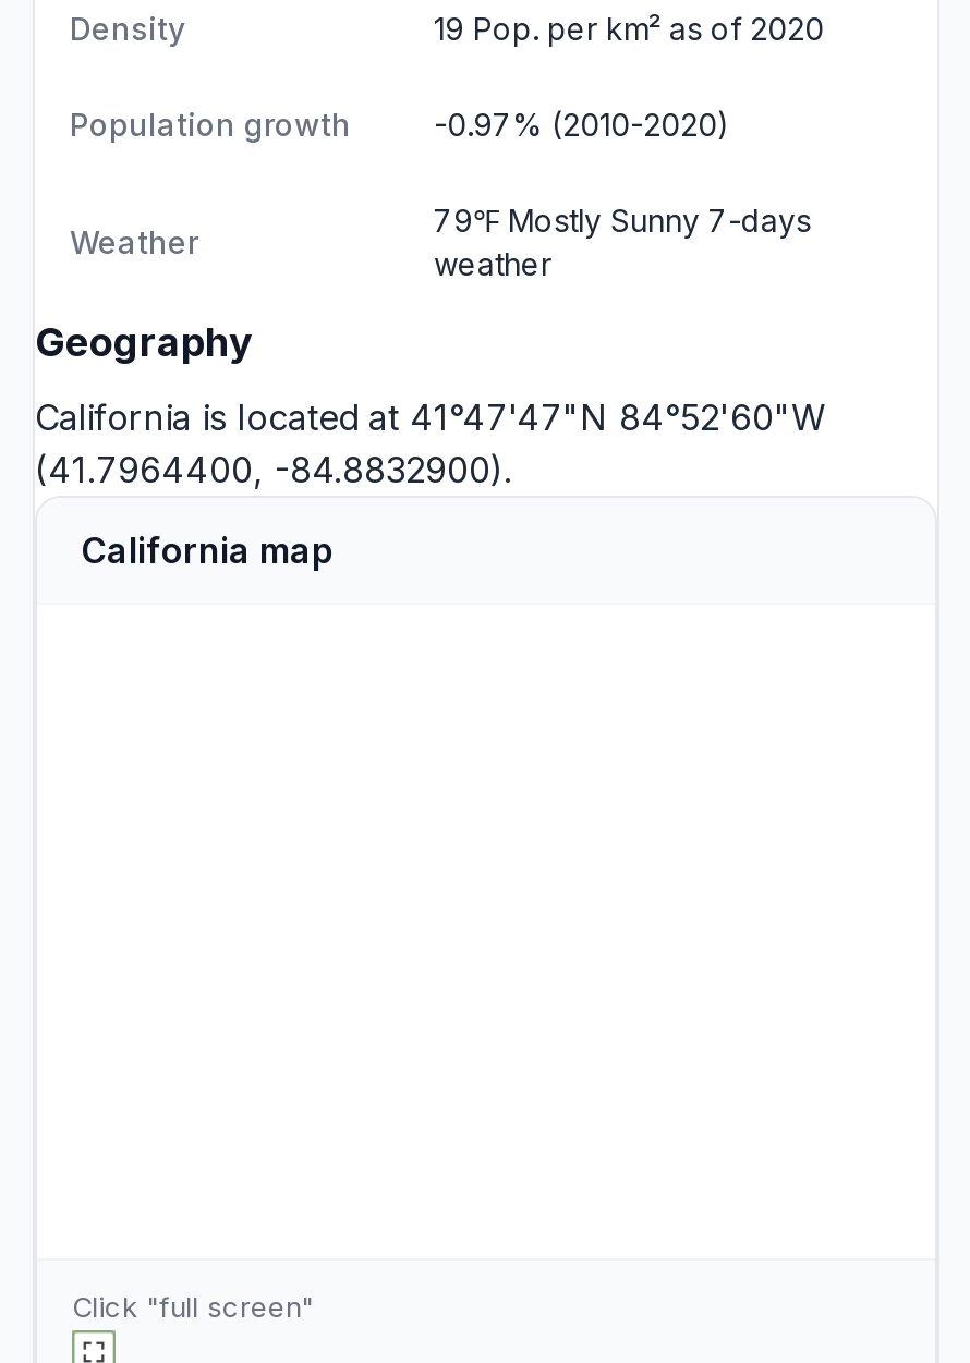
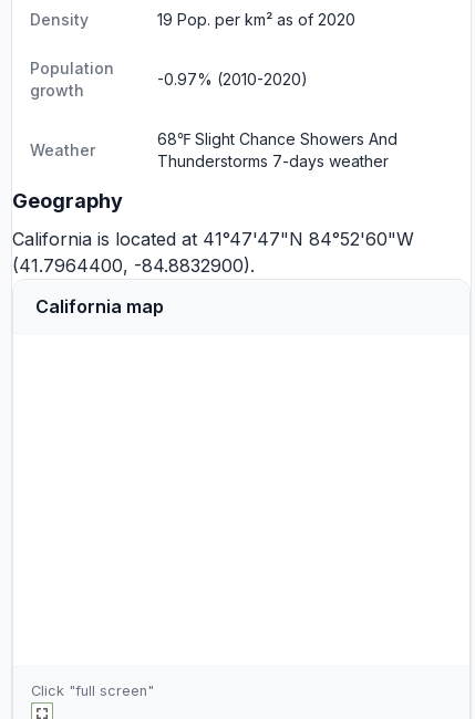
[434,202,811,282] 79℉ Mostly Sunny 7-days | weather -> [157,129,397,170] 68℉ Slight Chance Showers And | Thunderstorms 7-days weather

